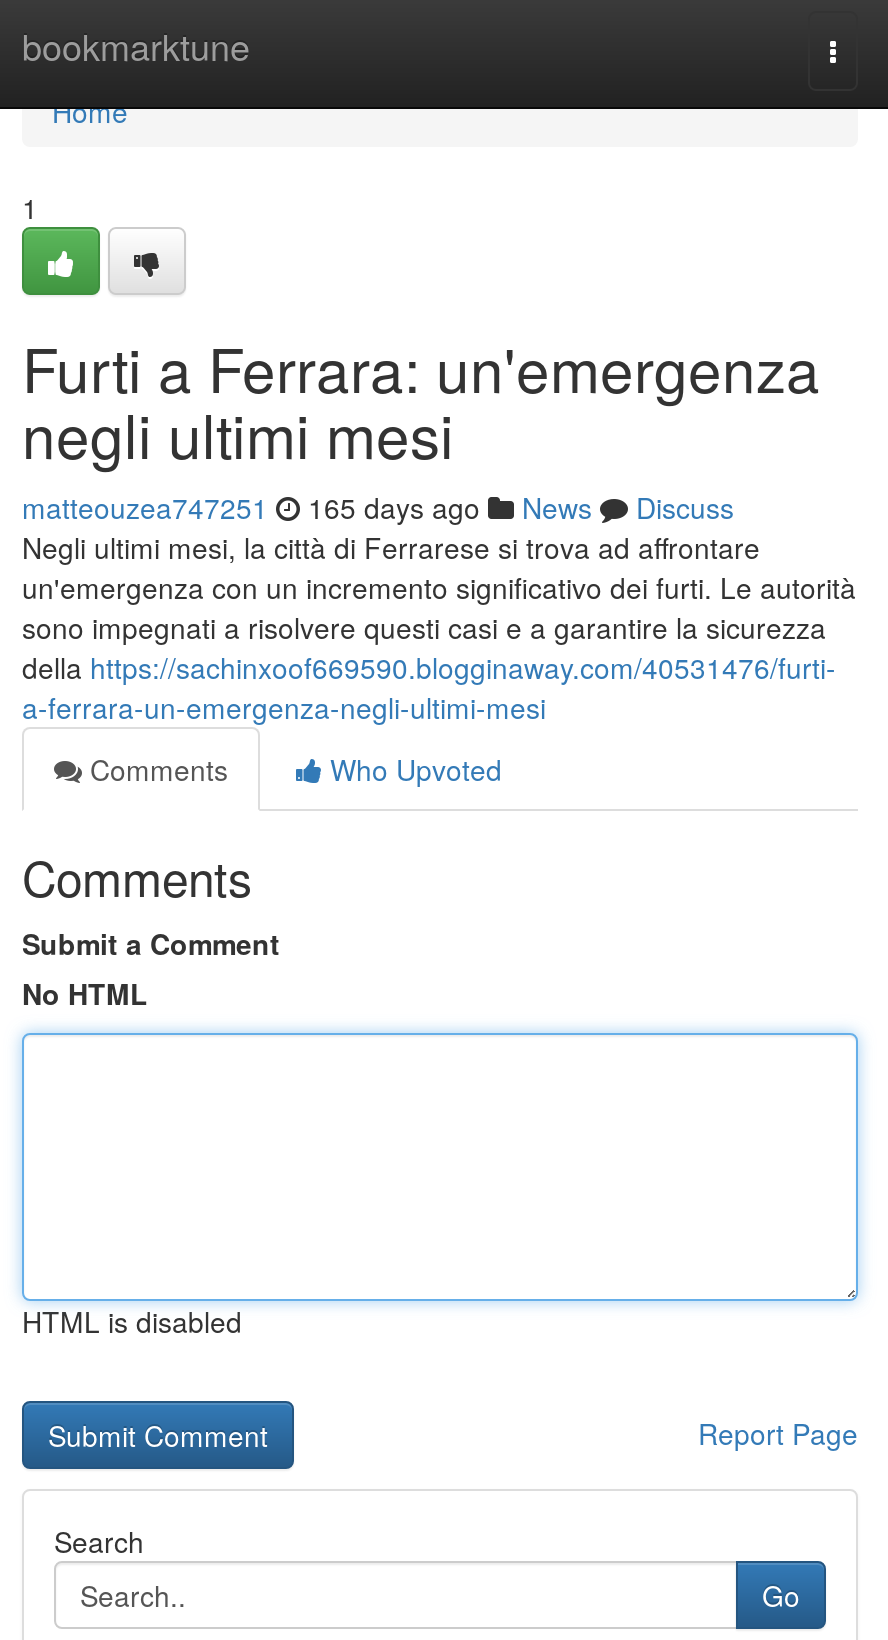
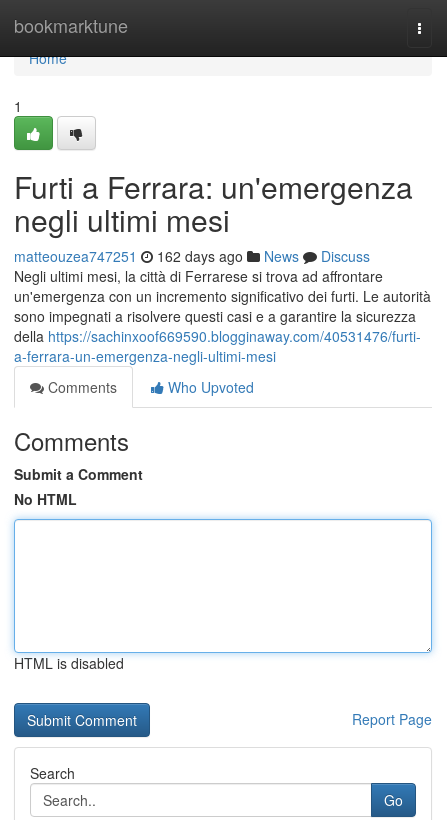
[22,487,734,527] matteouzea747251 165 days ago News Discuss -> [14,246,370,266] matteouzea747251 162 days ago News Discuss

